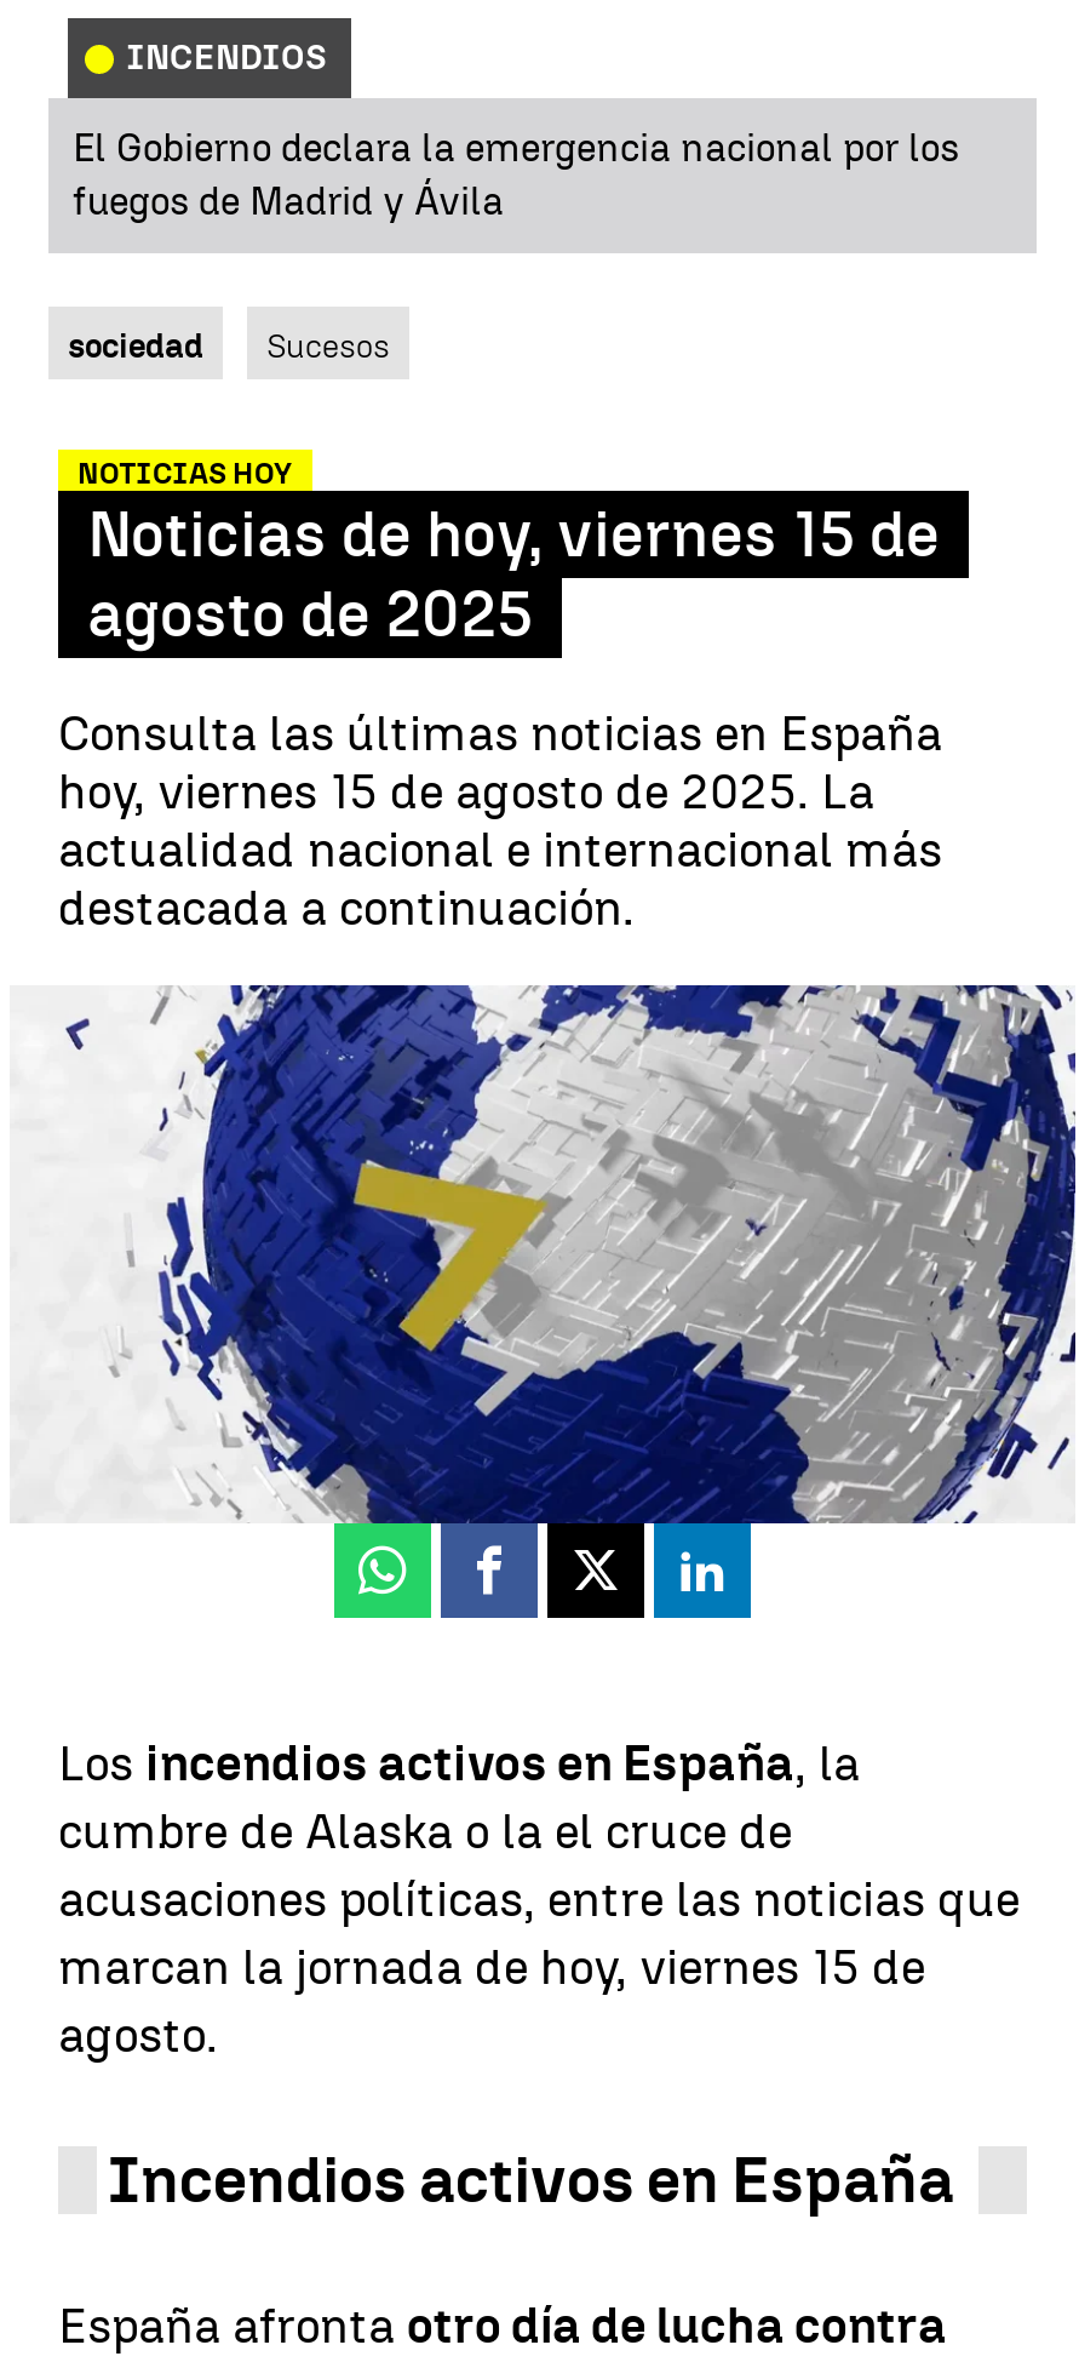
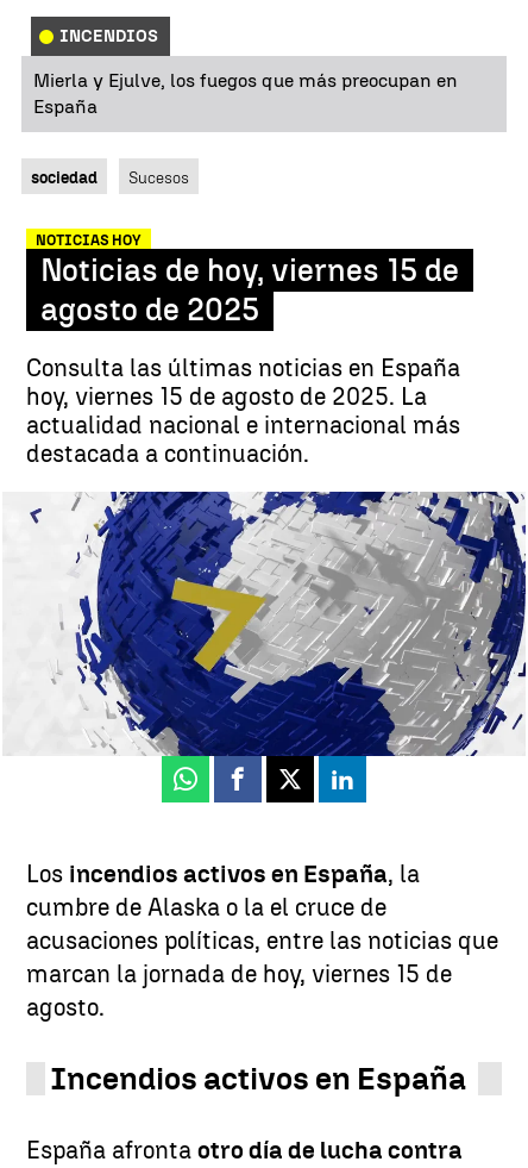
[73,125,959,224] El Gobierno declara la emergencia nacional por los | fuegos de Madrid y Ávila -> [33,69,458,118] Mierla y Ejulve, los fuegos que más preocupan en | España

